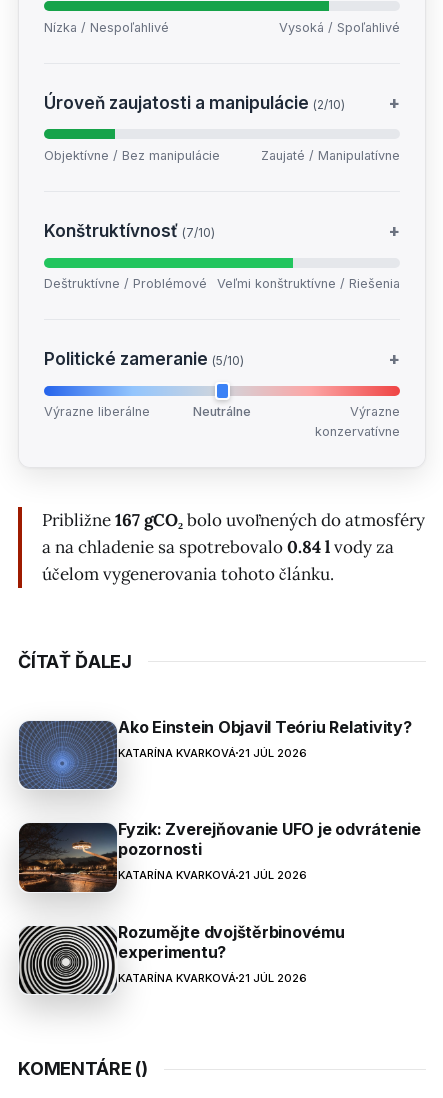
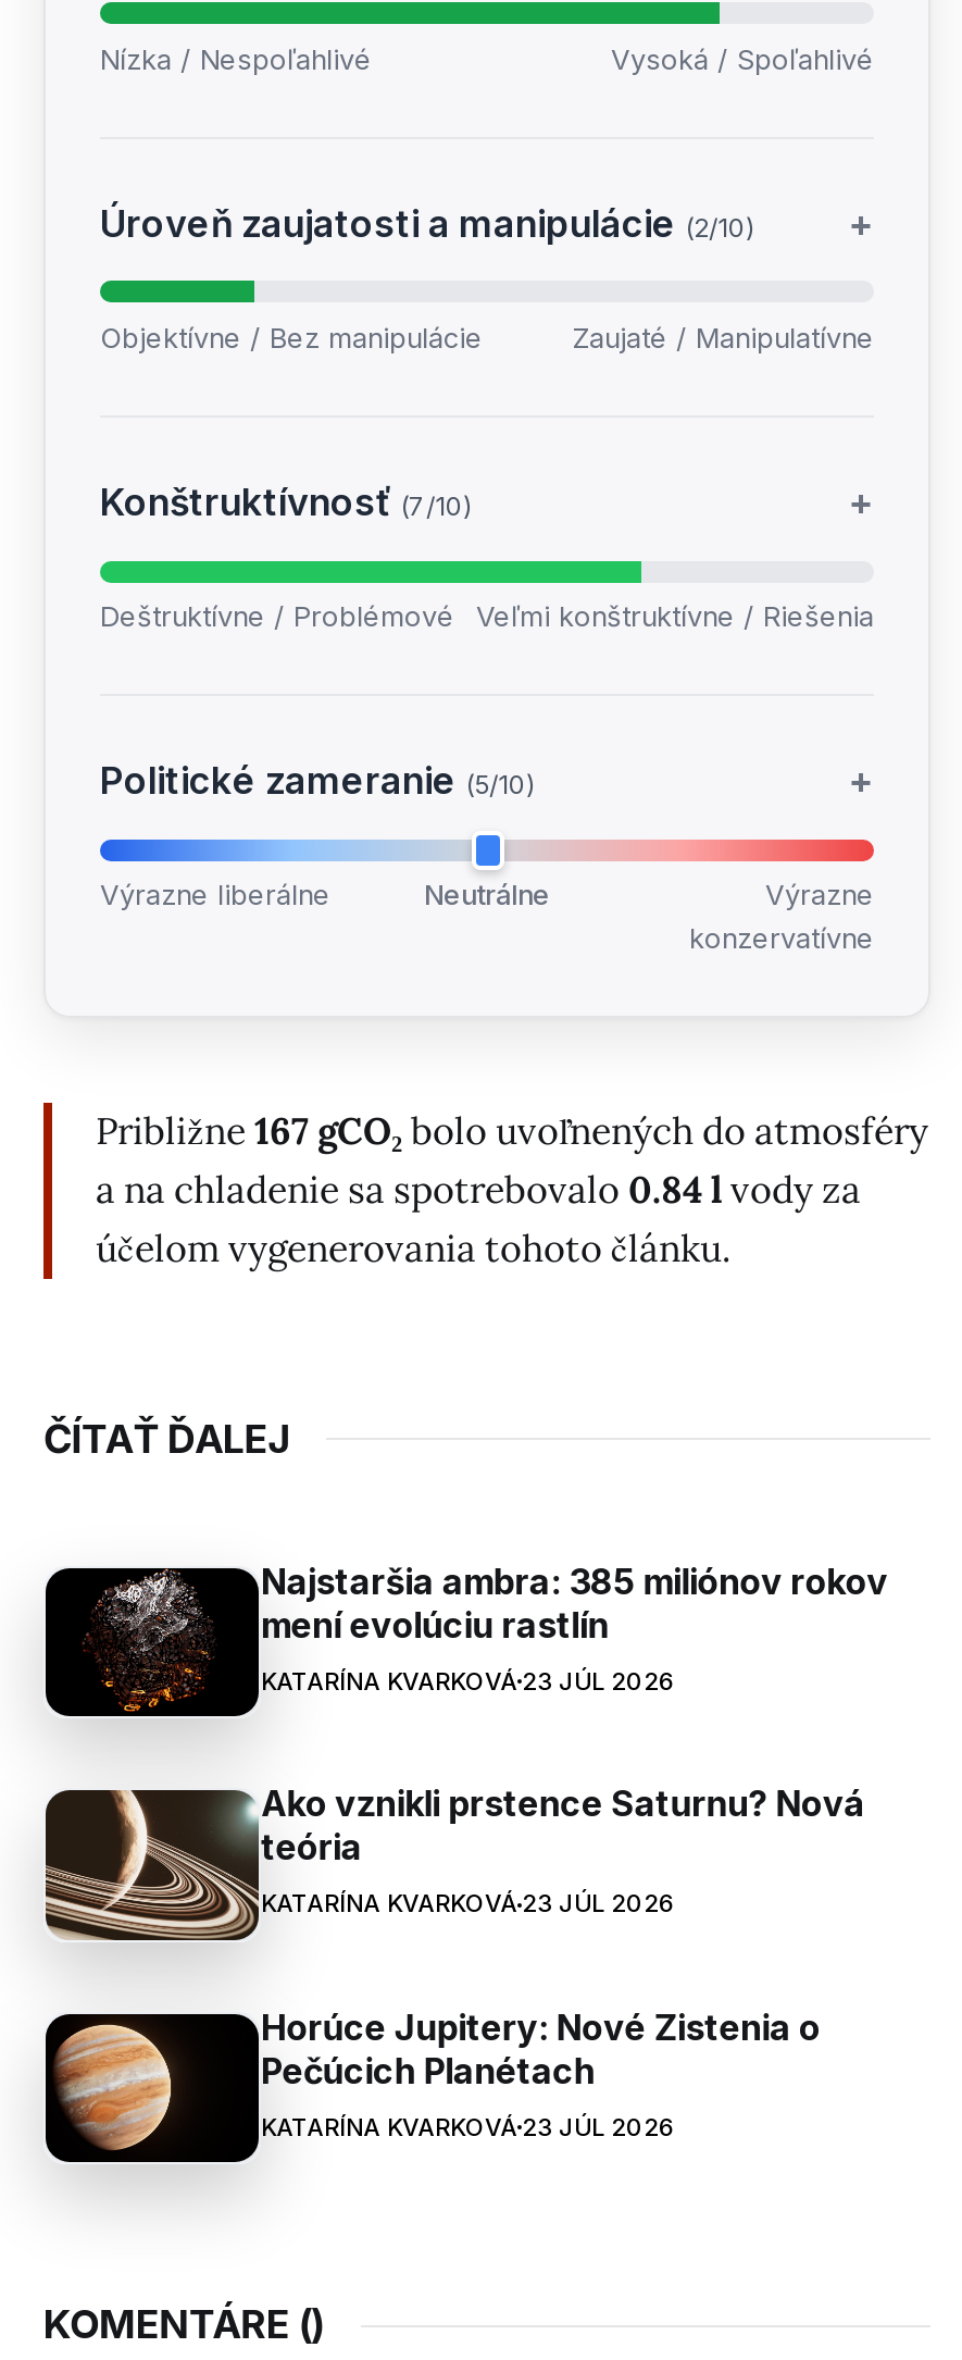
[18,717,412,790] [image] | Ako Einstein Objavil Teóriu Relativity? | KATARÍNA KVARKOVÁ 21 JÚL 2026 -> [43,1559,888,1718] [image] | Najstaršia ambra: 385 miliónov rokov | mení evolúciu rastlín | KATARÍNA KVARKOVÁ 23 JÚL 2026
[18,819,421,893] [image] | Fyzik: Zverejňovanie UFO je odvrátenie | pozornosti | KATARÍNA KVARKOVÁ 21 JÚL 2026 -> [46,1782,865,1940] [image] | Ako vznikli prstence Saturnu? Nová | teória | KATARÍNA KVARKOVÁ 23 JÚL 2026
[18,922,345,994] [image] | Rozumějte dvojštěrbinovému | experimentu? | KATARÍNA KVARKOVÁ 21 JÚL 2026 -> [46,2005,820,2164] [image] | Horúce Jupitery: Nové Zistenia o | Pečúcich Planétach | KATARÍNA KVARKOVÁ 23 JÚL 2026

